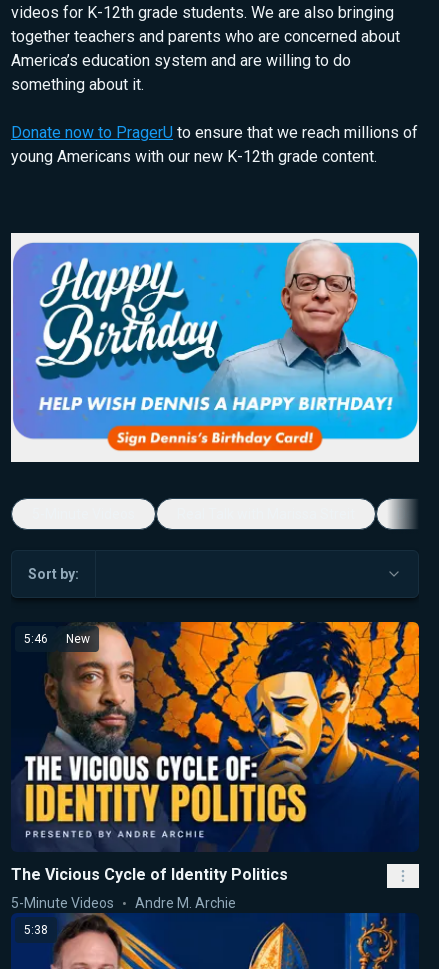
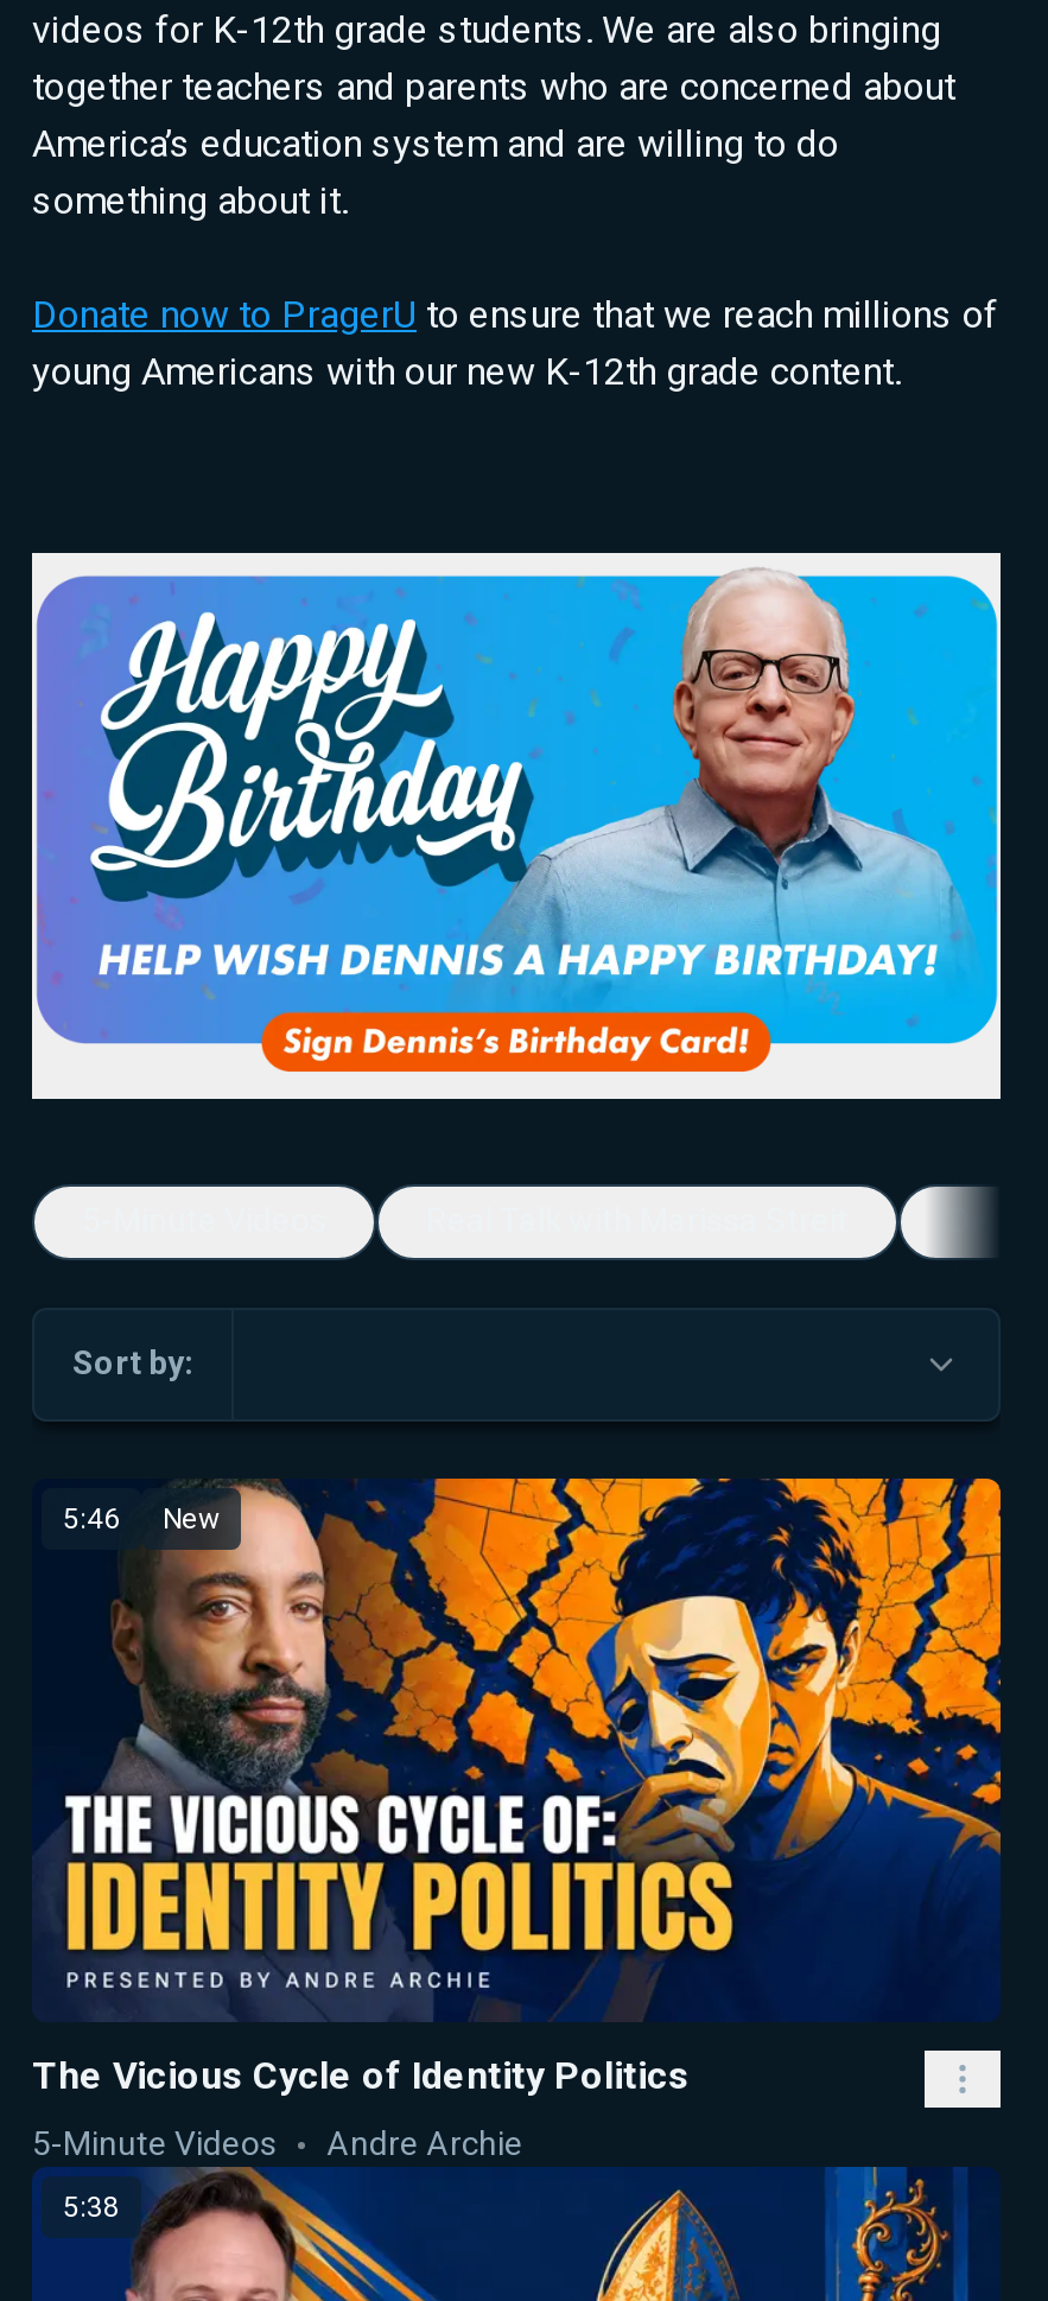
[135,895,236,911] Andre M. Archie -> [326,2124,523,2162] Andre Archie

